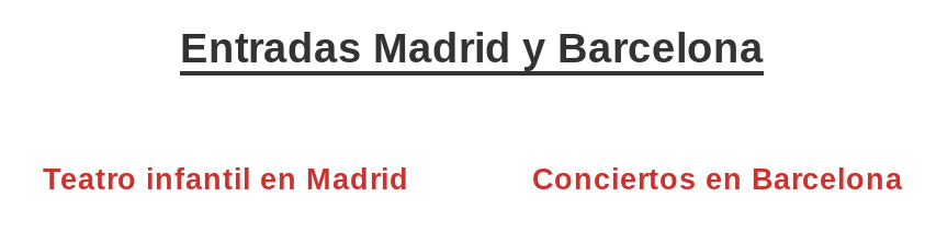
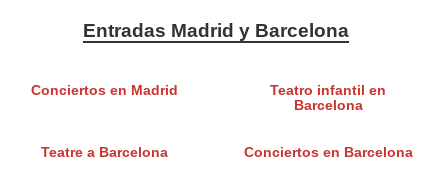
[43,164,409,197] Teatro infantil en Madrid -> [30,83,386,160] Conciertos en Madrid | Teatro infantil en | Barcelona | Teatre a Barcelona

